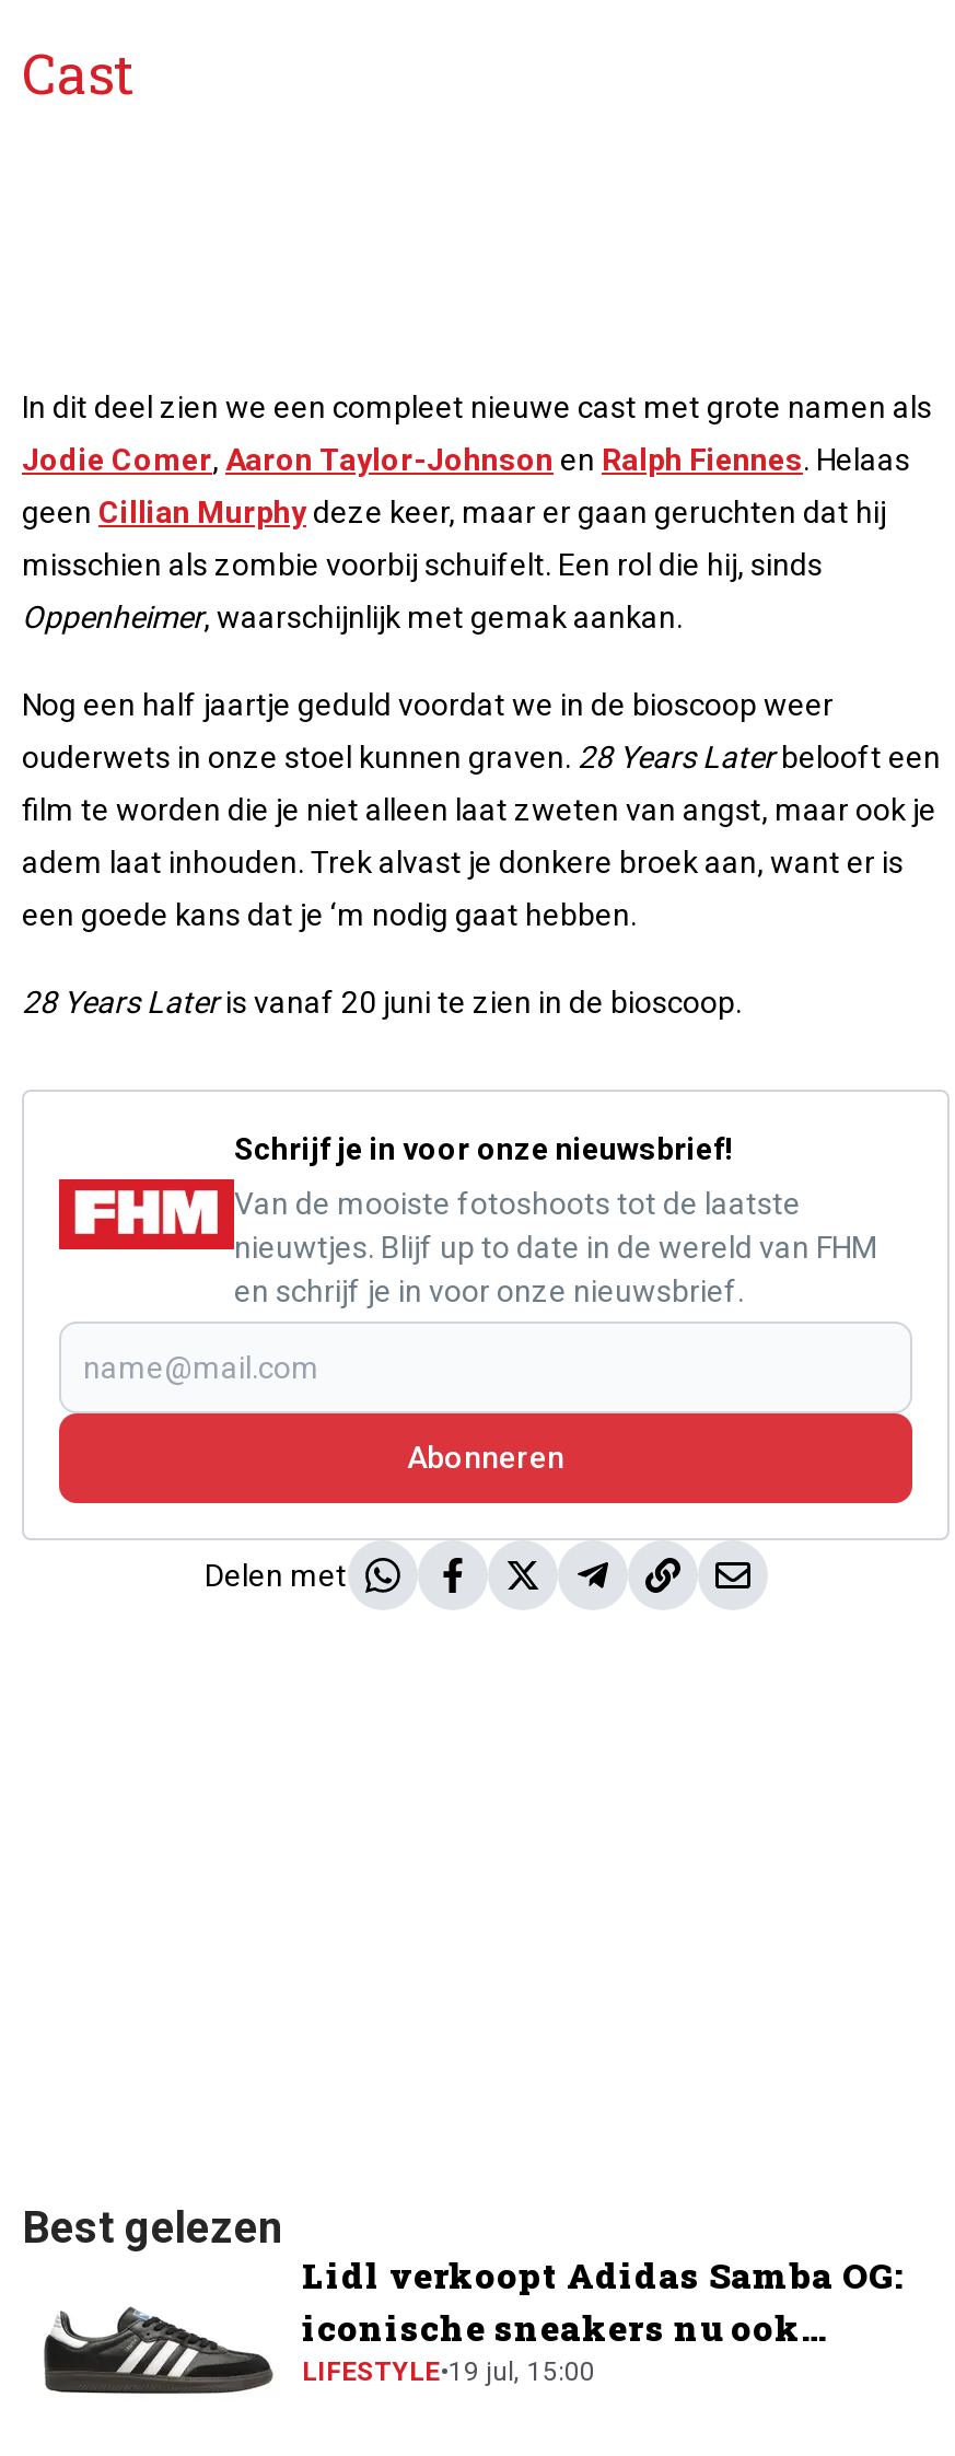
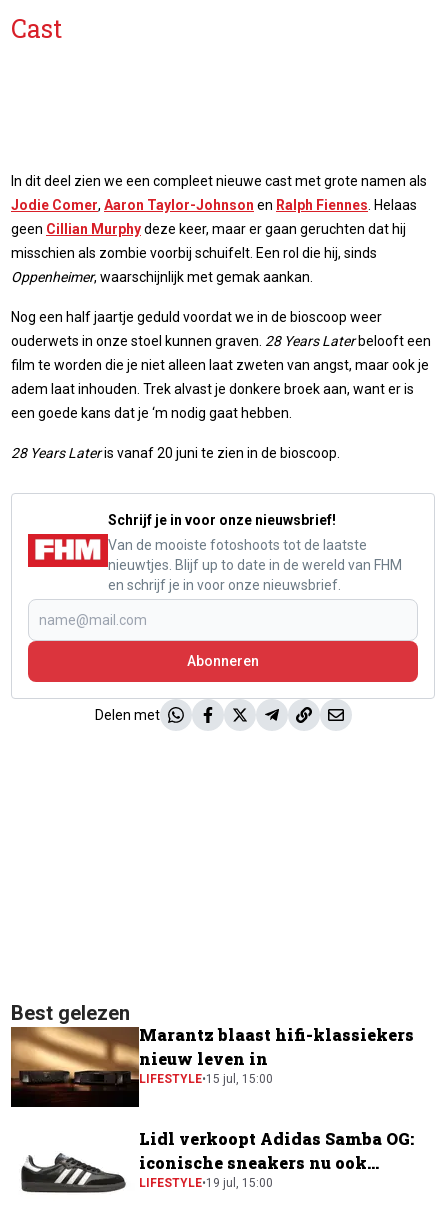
none -> [10,1024,414,1108] [image] | Marantz blaast hifi-klassiekers | nieuw leven in | LIFESTYLE•15 jul, 15:00

